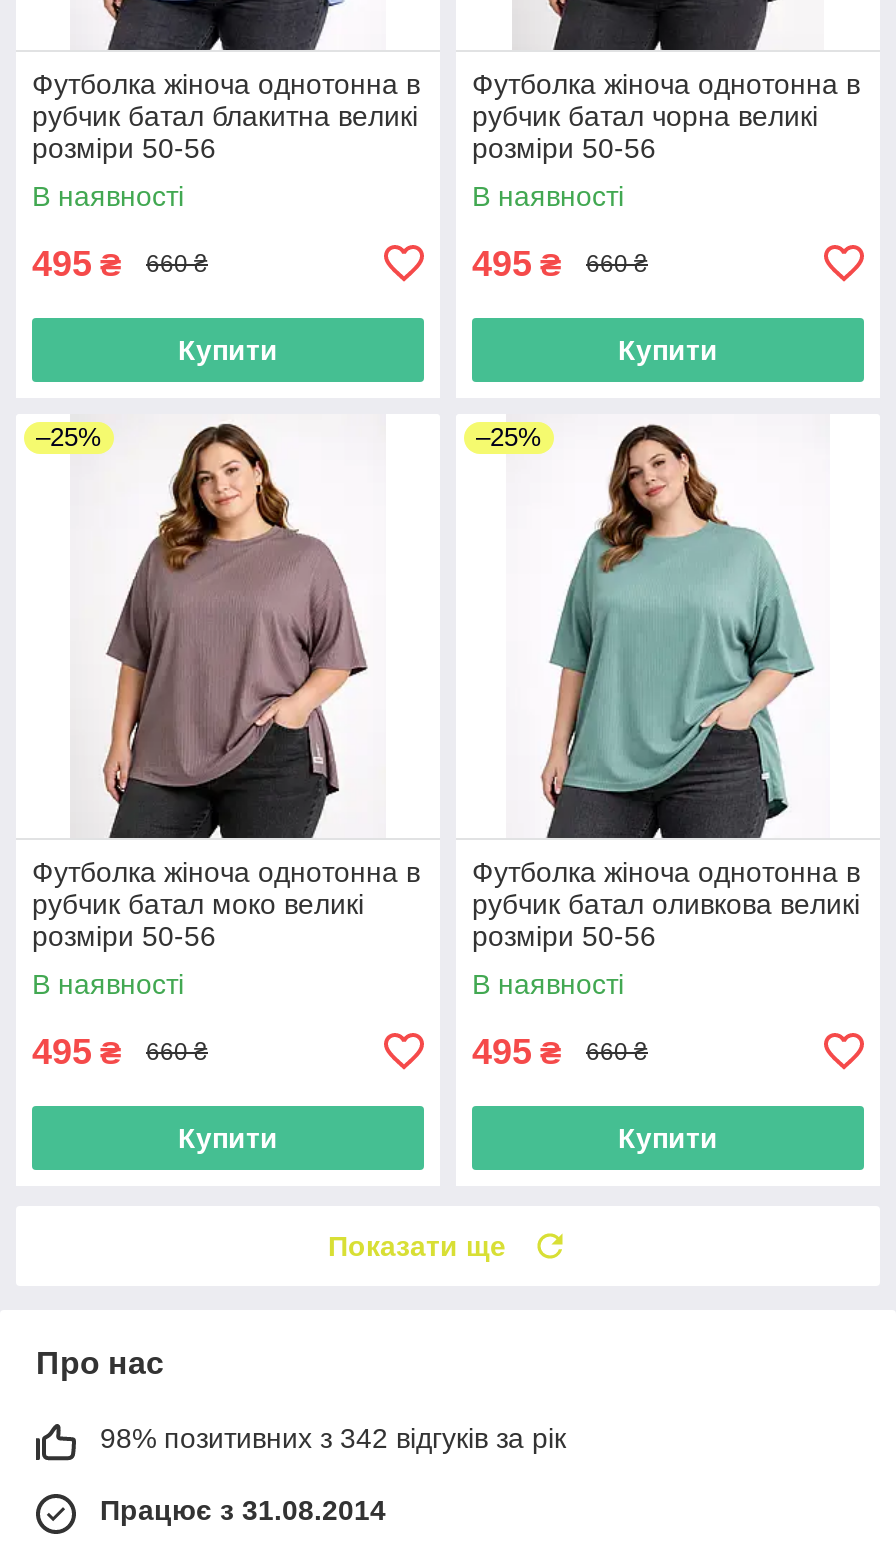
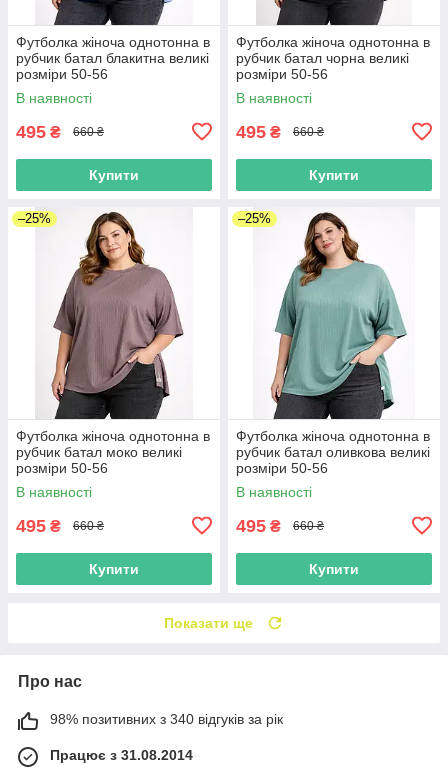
[100,1422,566,1454] 98% позитивних з 342 відгуків за рік -> [50,711,283,727] 98% позитивних з 340 відгуків за рік

